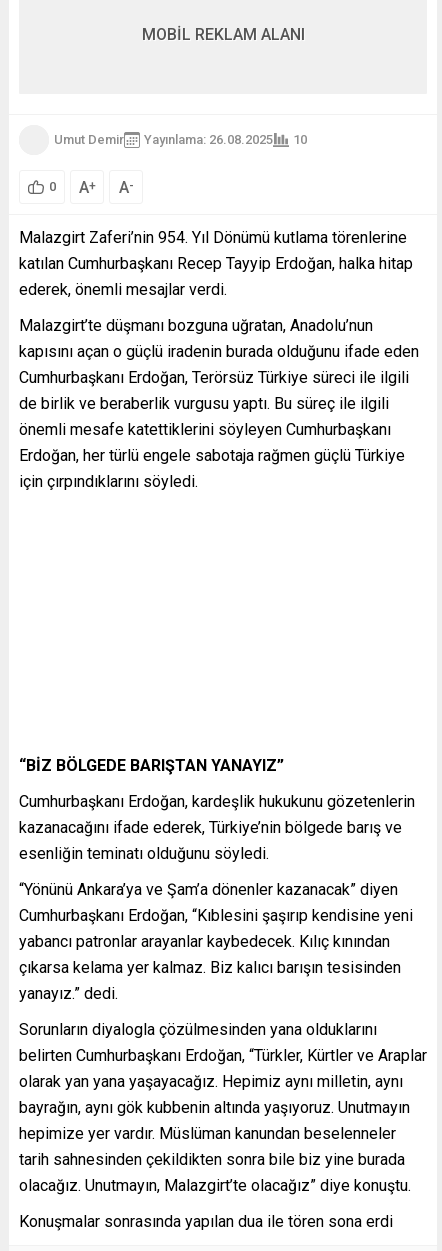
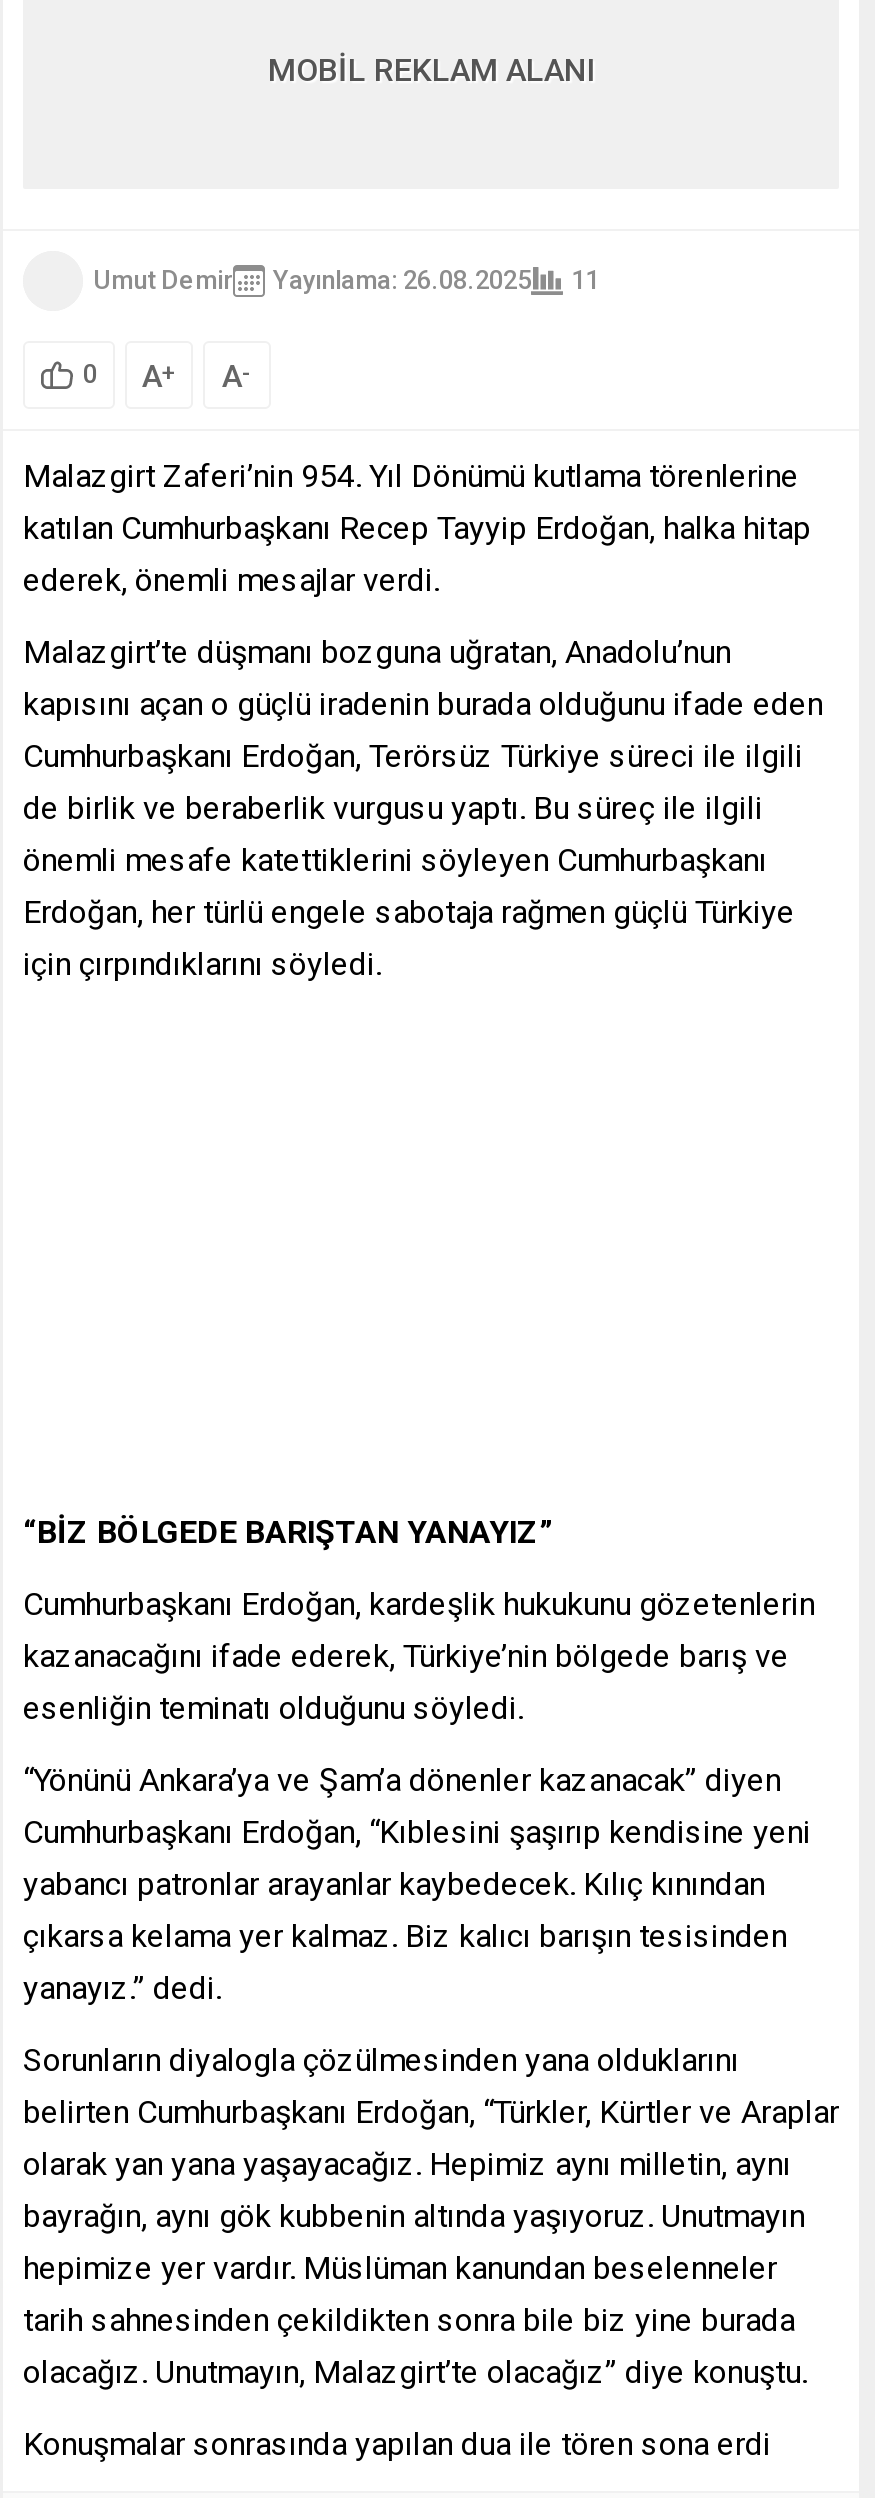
[54,132,307,147] Umut Demir Yayınlama: 26.08.2025 10 -> [93,265,599,295] Umut Demir Yayınlama: 26.08.2025 11

